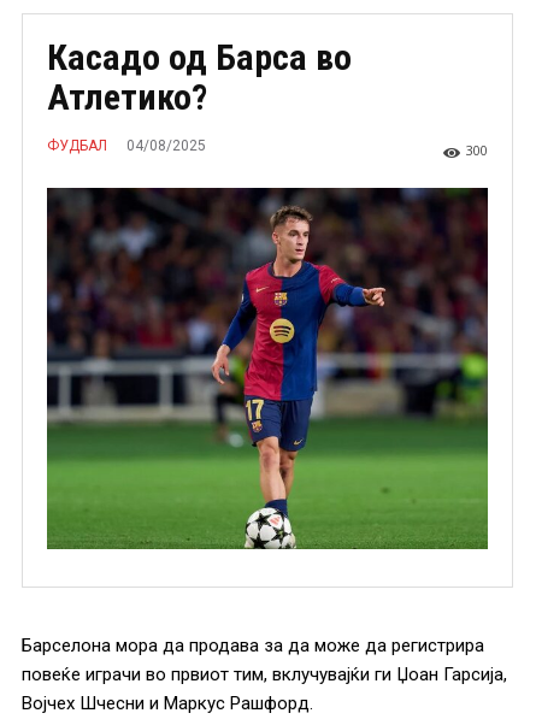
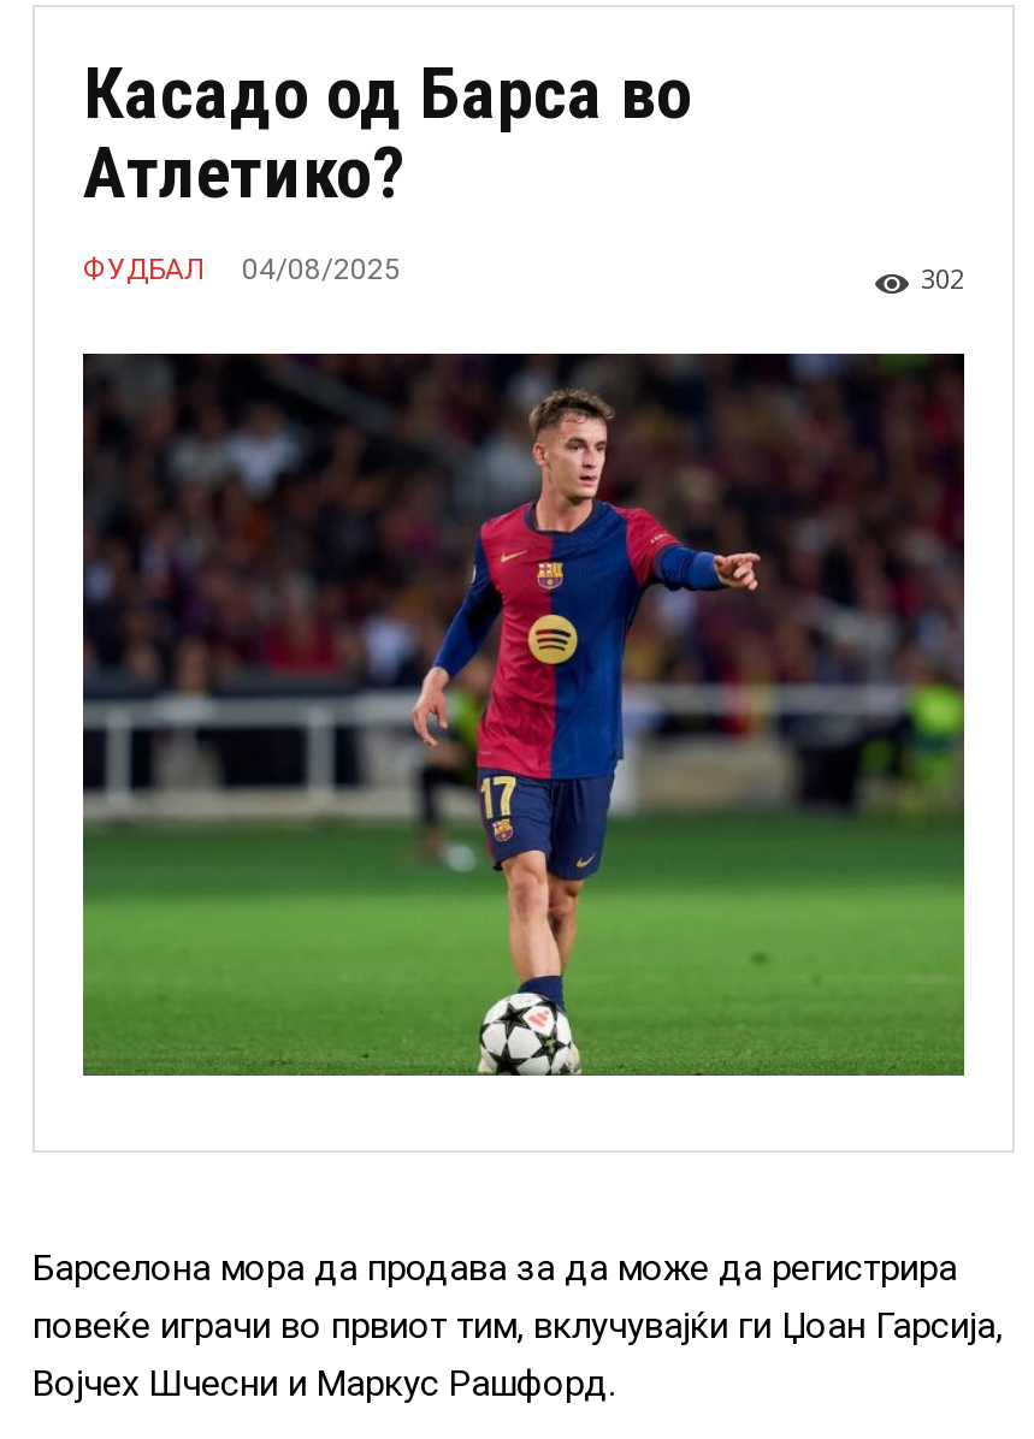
[466,141,488,159] 300 -> [921,260,964,296] 302

